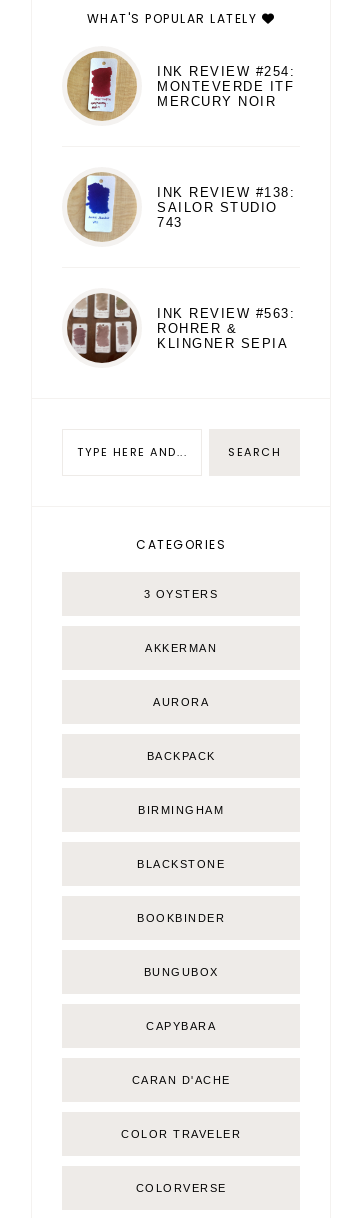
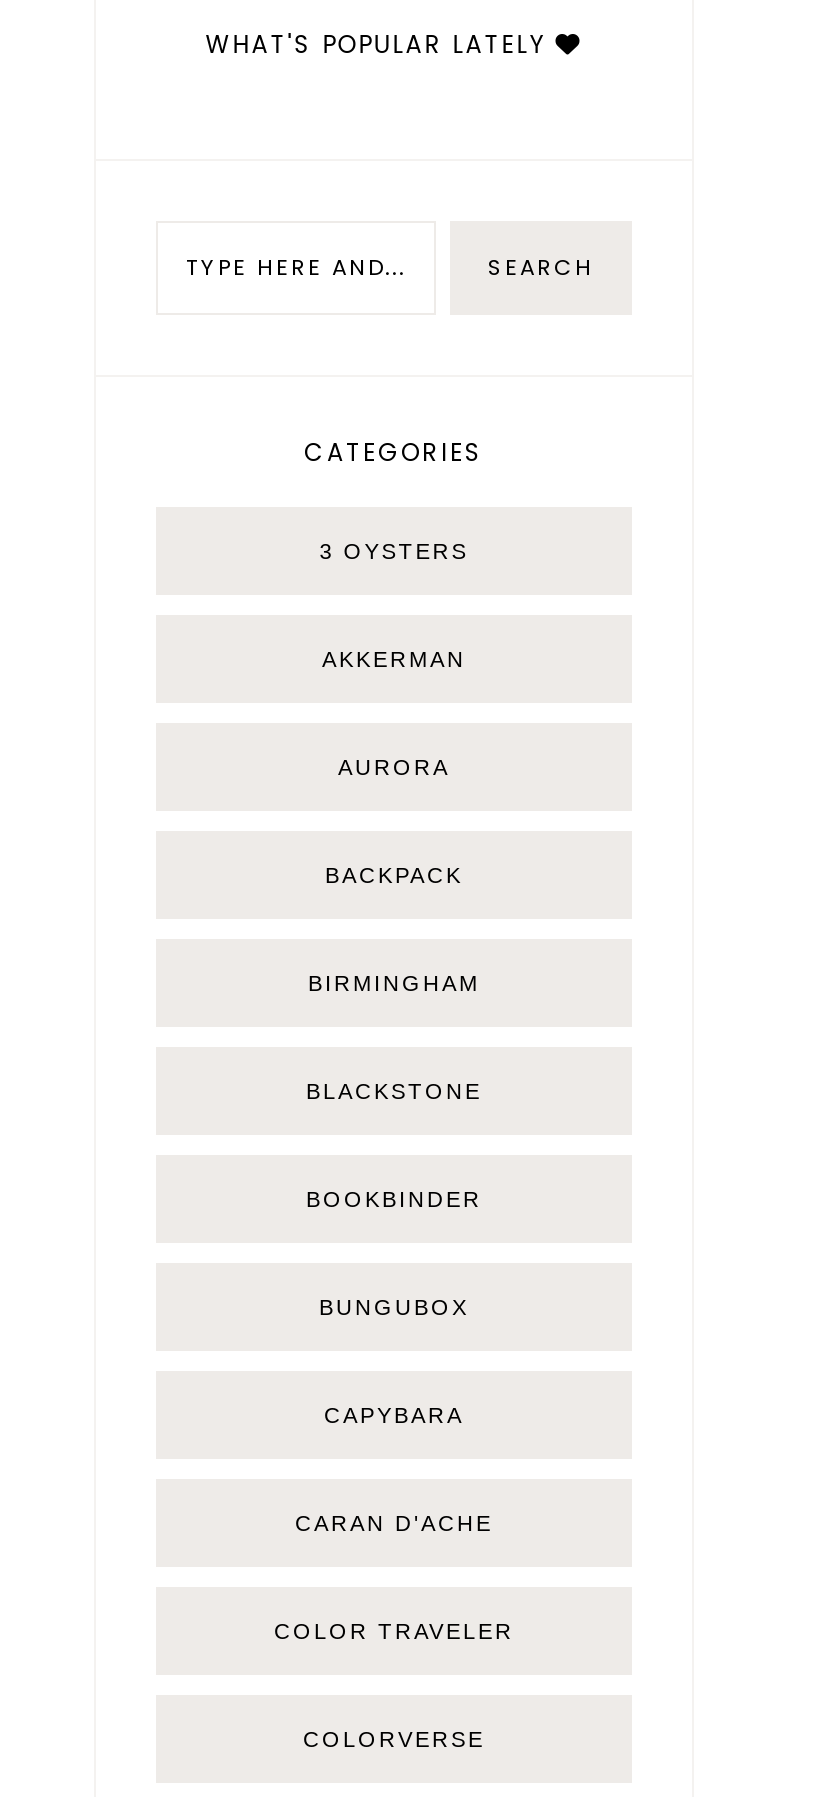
[65,49,295,123] [image] | INK REVIEW #254: | MONTEVERDE ITF | MERCURY NOIR -> none
[65,170,295,244] [image] | INK REVIEW #138: | SAILOR STUDIO | 743 -> none
[66,292,295,364] [image] | INK REVIEW #563: | ROHRER & | KLINGNER SEPIA -> none

